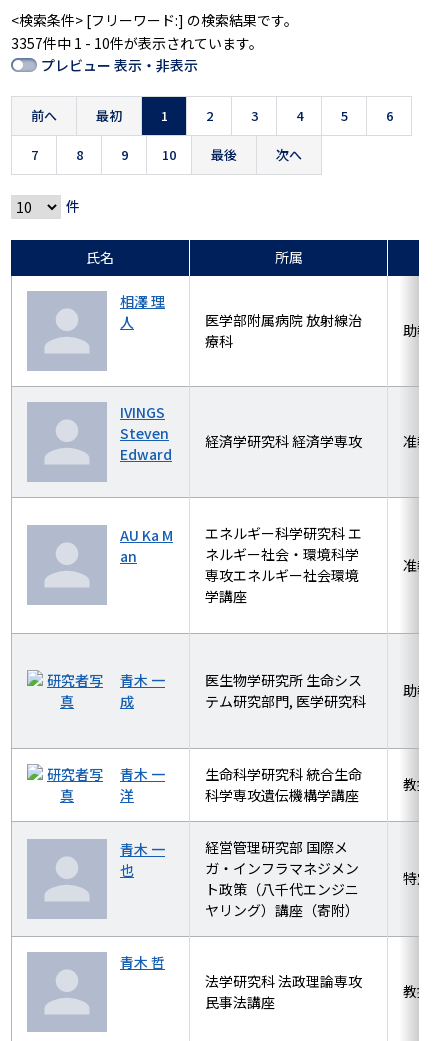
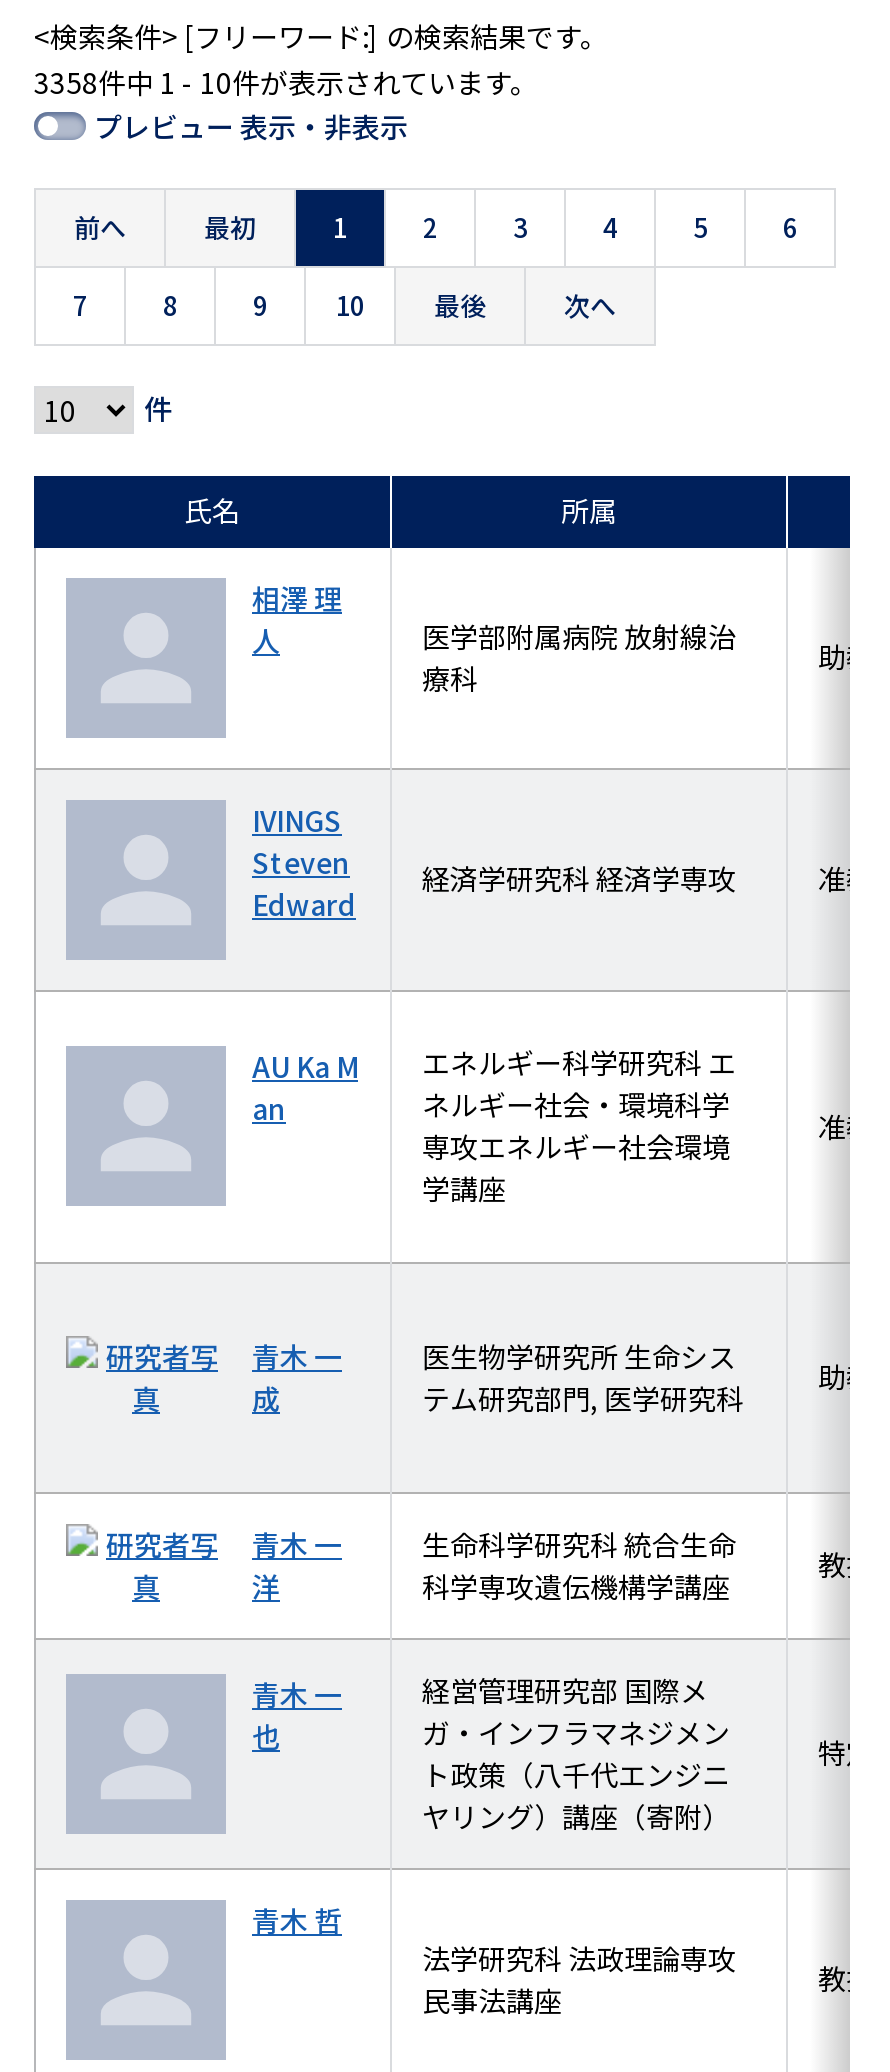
[11,33,263,53] 3357件中 1 - 10件が表示されています。 -> [34,62,538,102] 3358件中 1 - 10件が表示されています。

